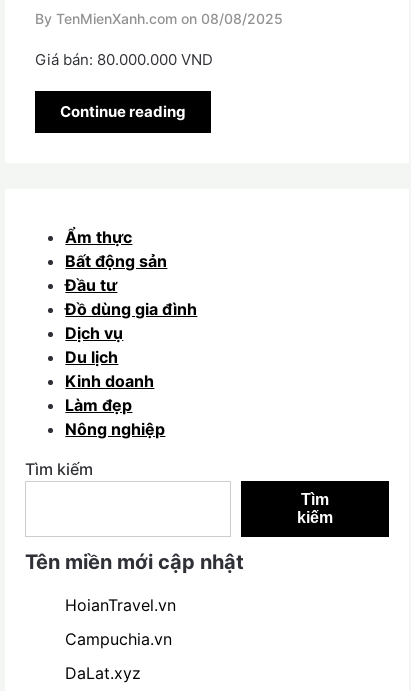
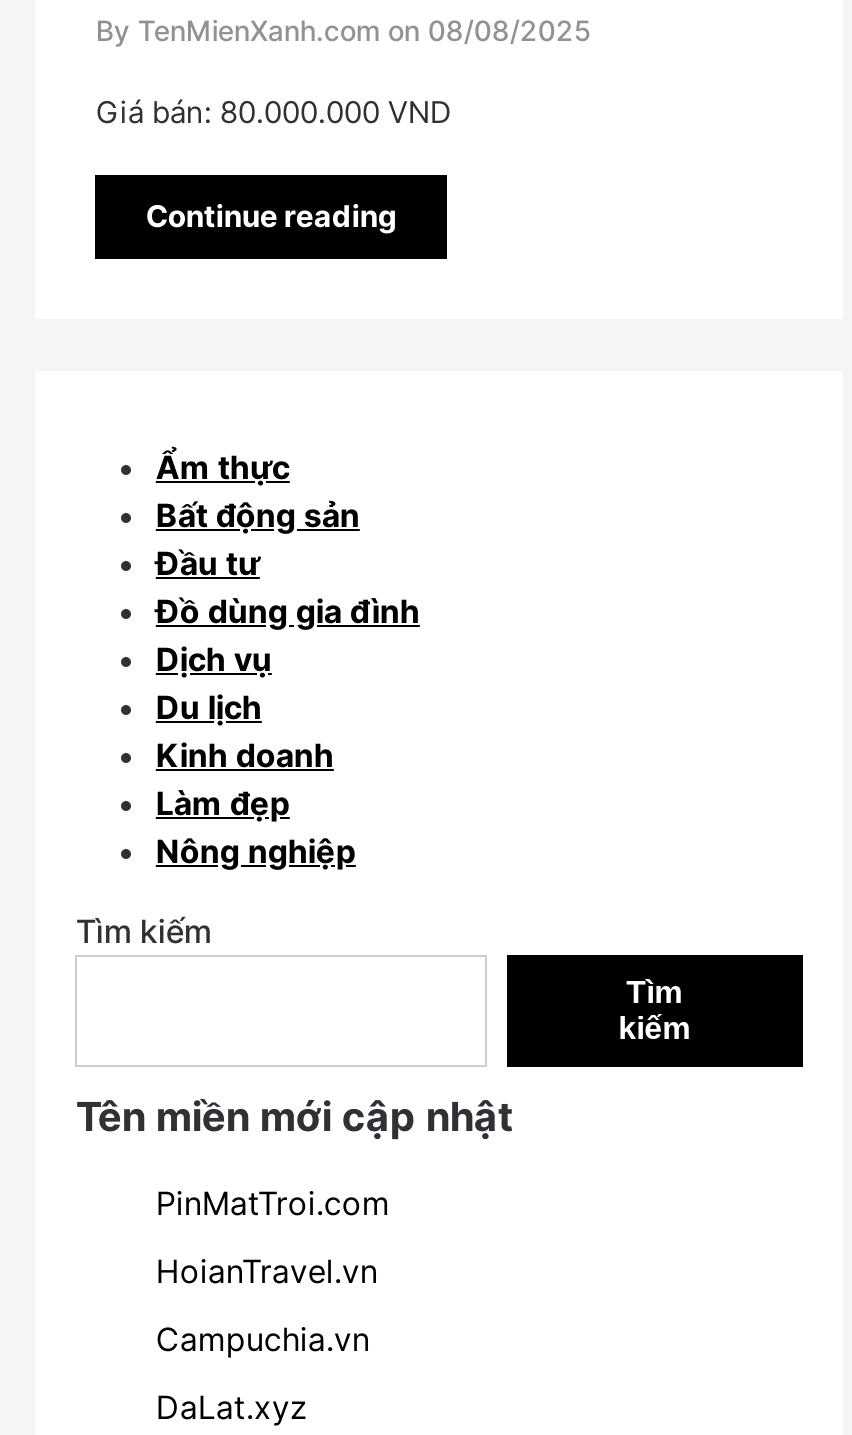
none -> [156,1182,390,1222] PinMatTroi.com

